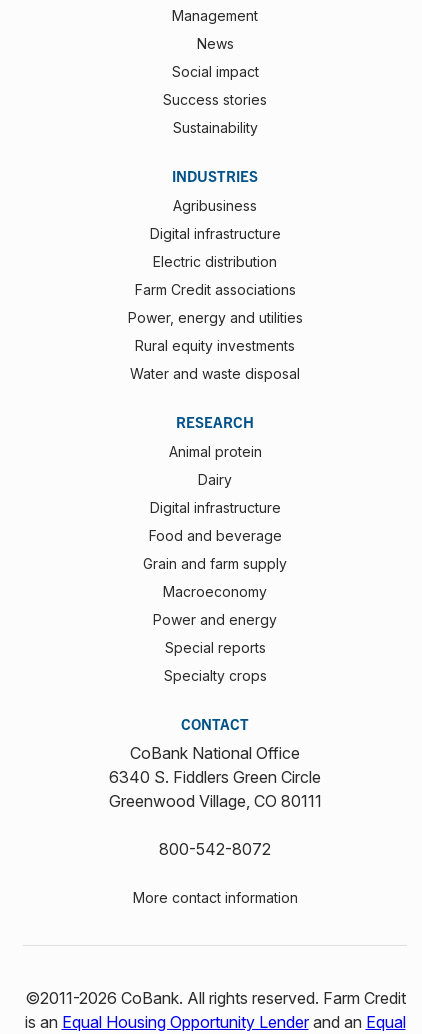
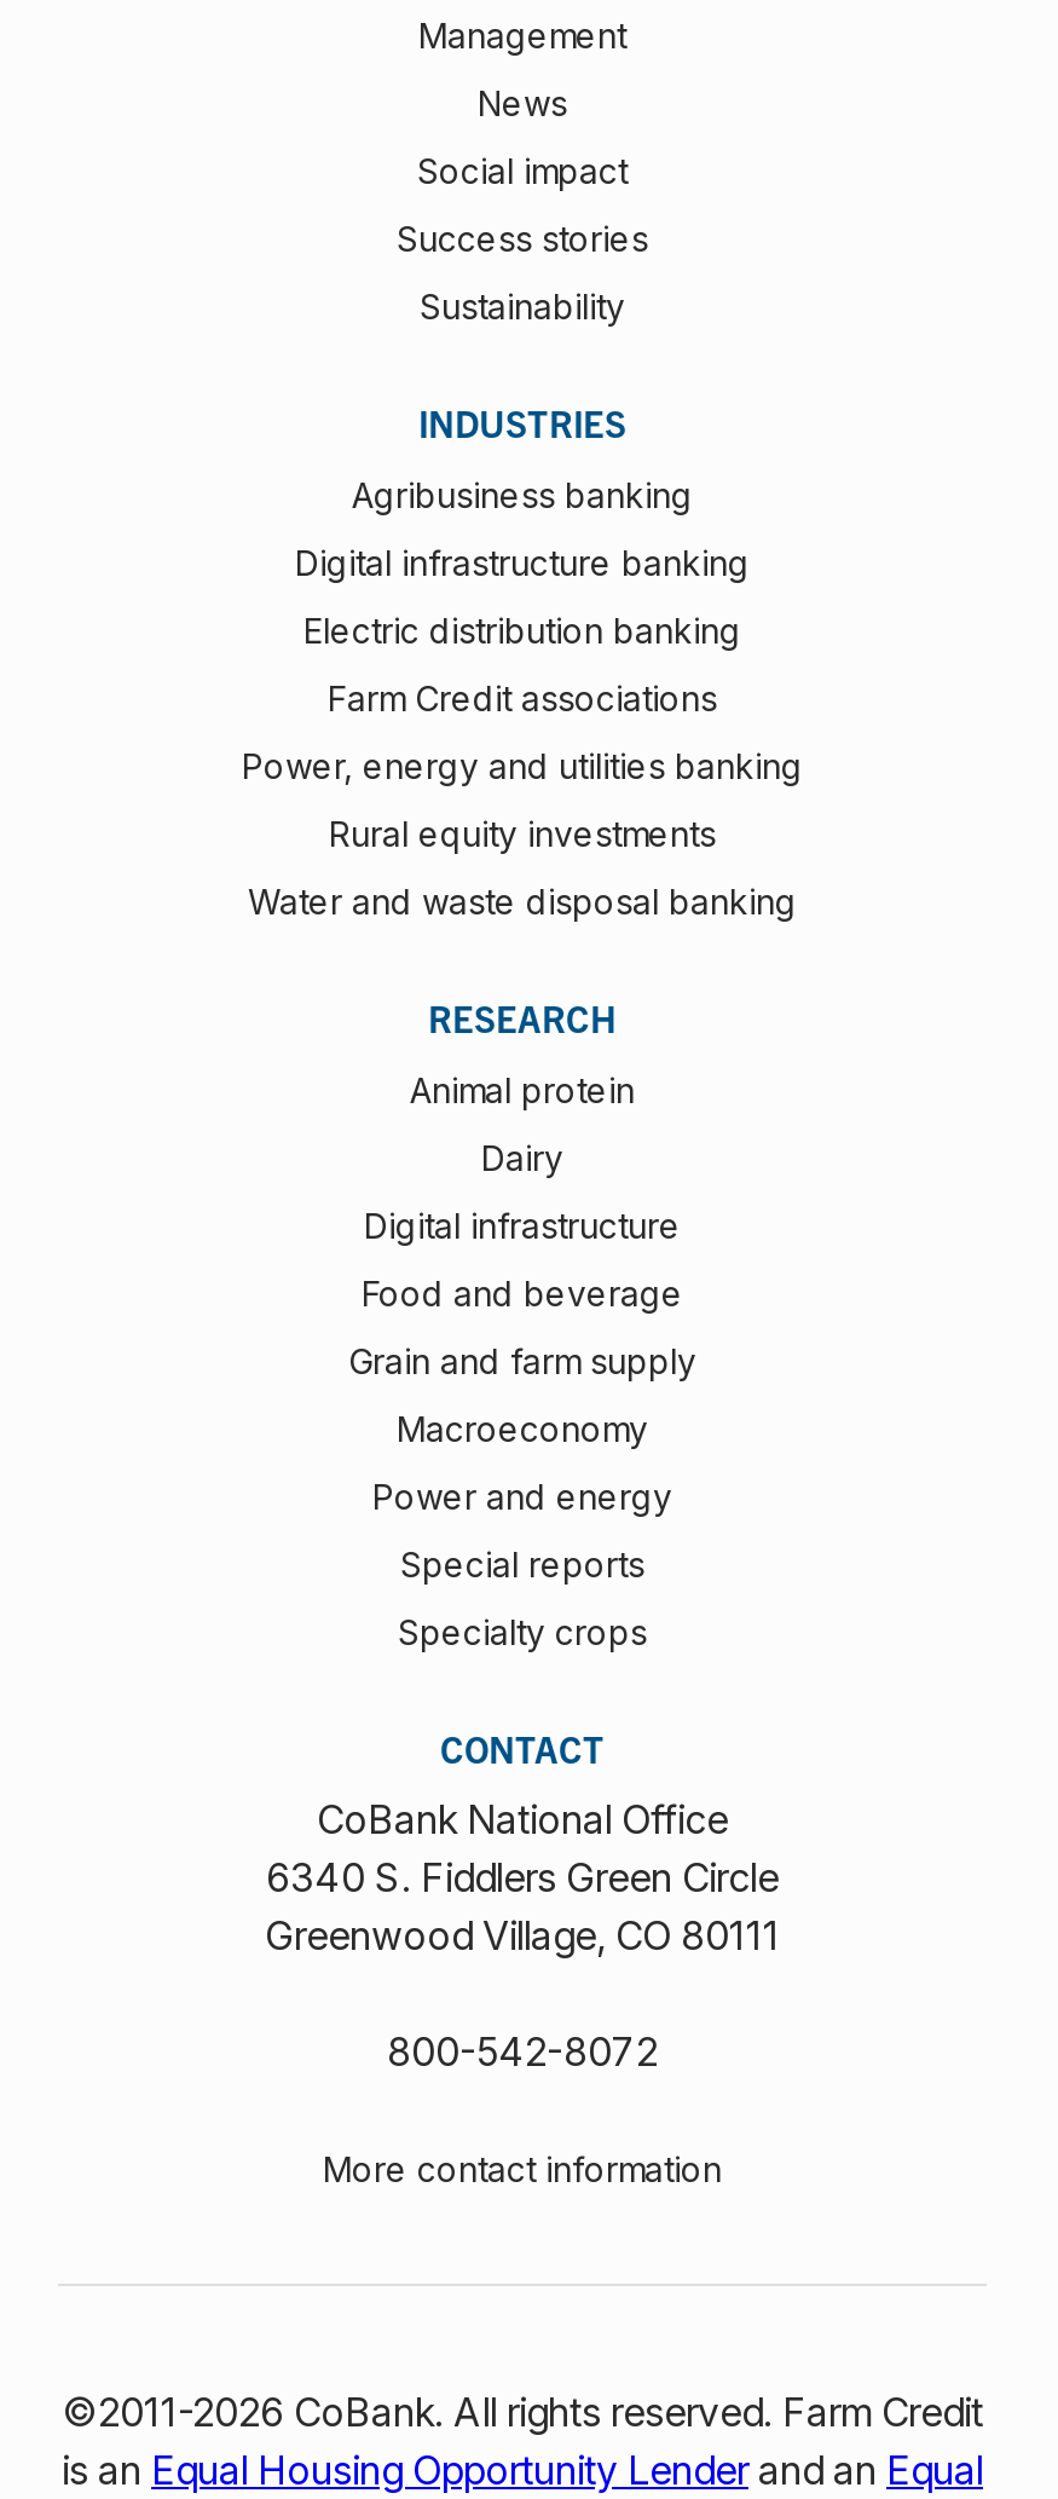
[173,197,257,214] Agribusiness -> [352,474,693,515] Agribusiness banking
[149,225,280,242] Digital infrastructure -> [295,542,750,583] Digital infrastructure banking
[153,253,277,270] Electric distribution -> [303,610,741,651] Electric distribution banking
[127,309,302,326] Power, energy and utilities -> [242,745,803,786] Power, energy and utilities banking
[130,365,300,382] Water and waste disposal -> [248,881,797,922] Water and waste disposal banking

